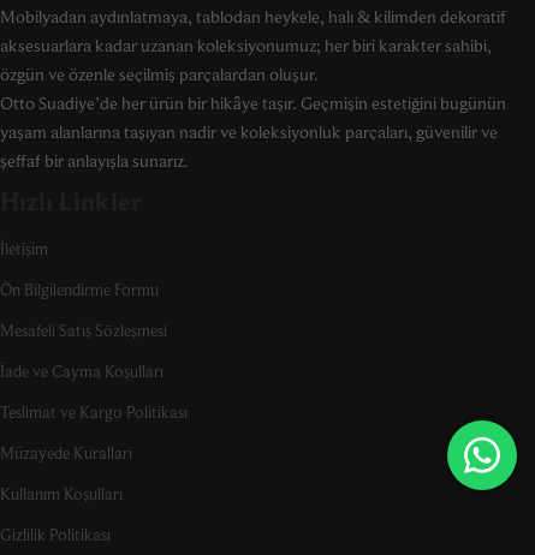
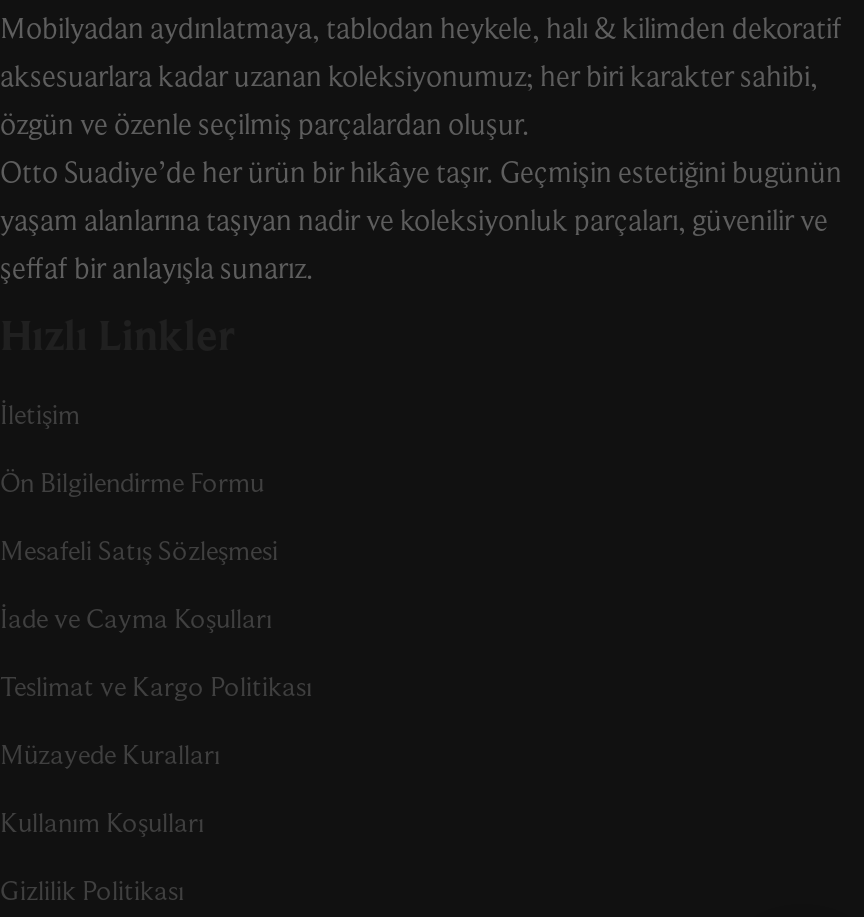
[446,419,518,491] [image] -> none

